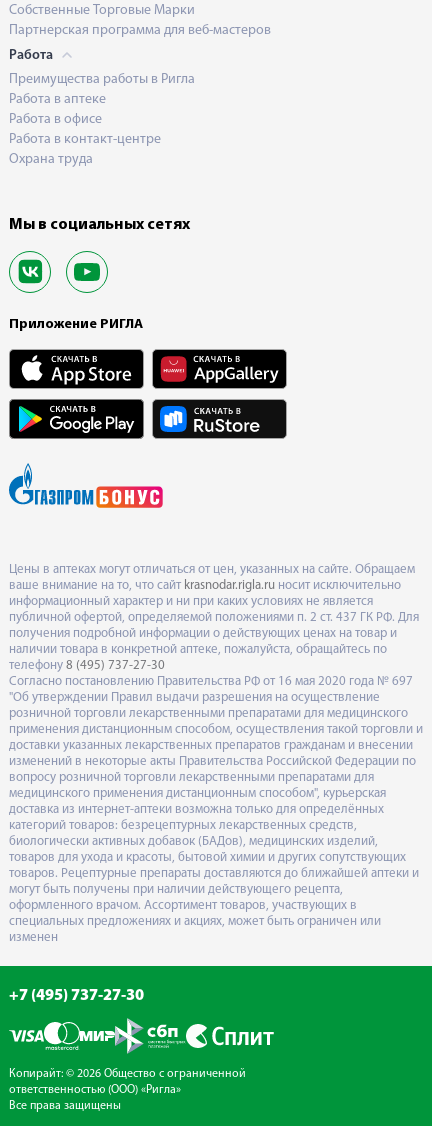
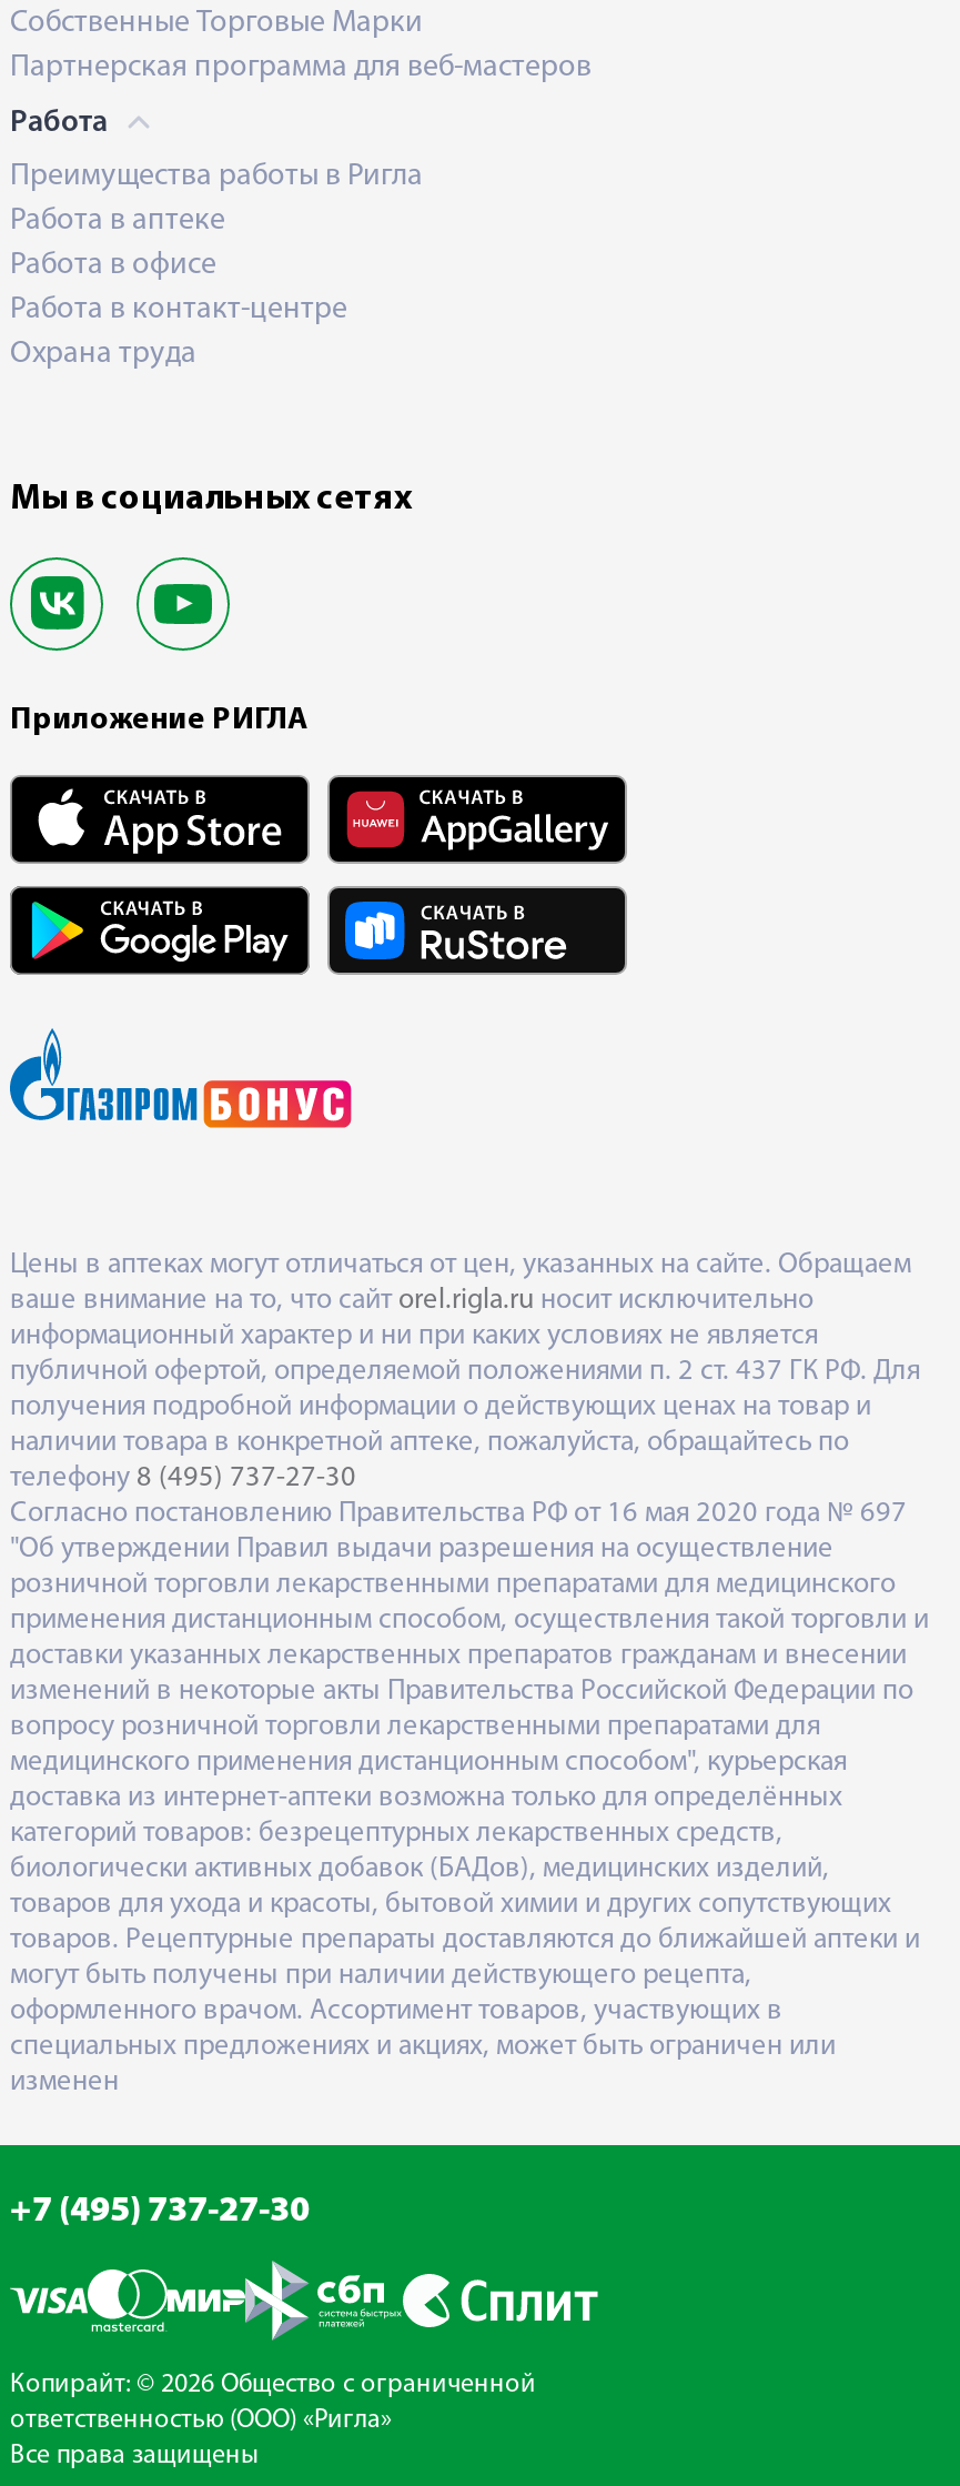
[9,579,401,592] ваше внимание на то, что сайт krasnodar.rigla.ru носит исключительно -> [10,1286,814,1314] ваше внимание на то, что сайт orel.rigla.ru носит исключительно

